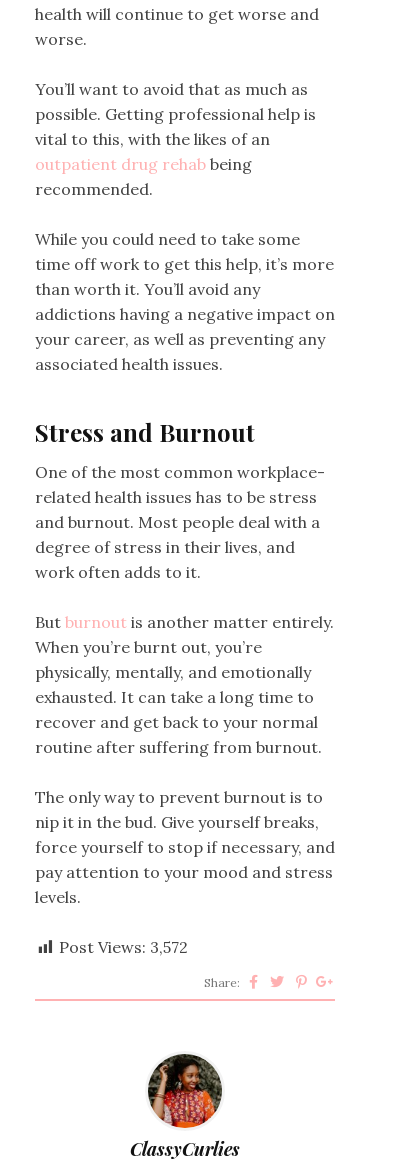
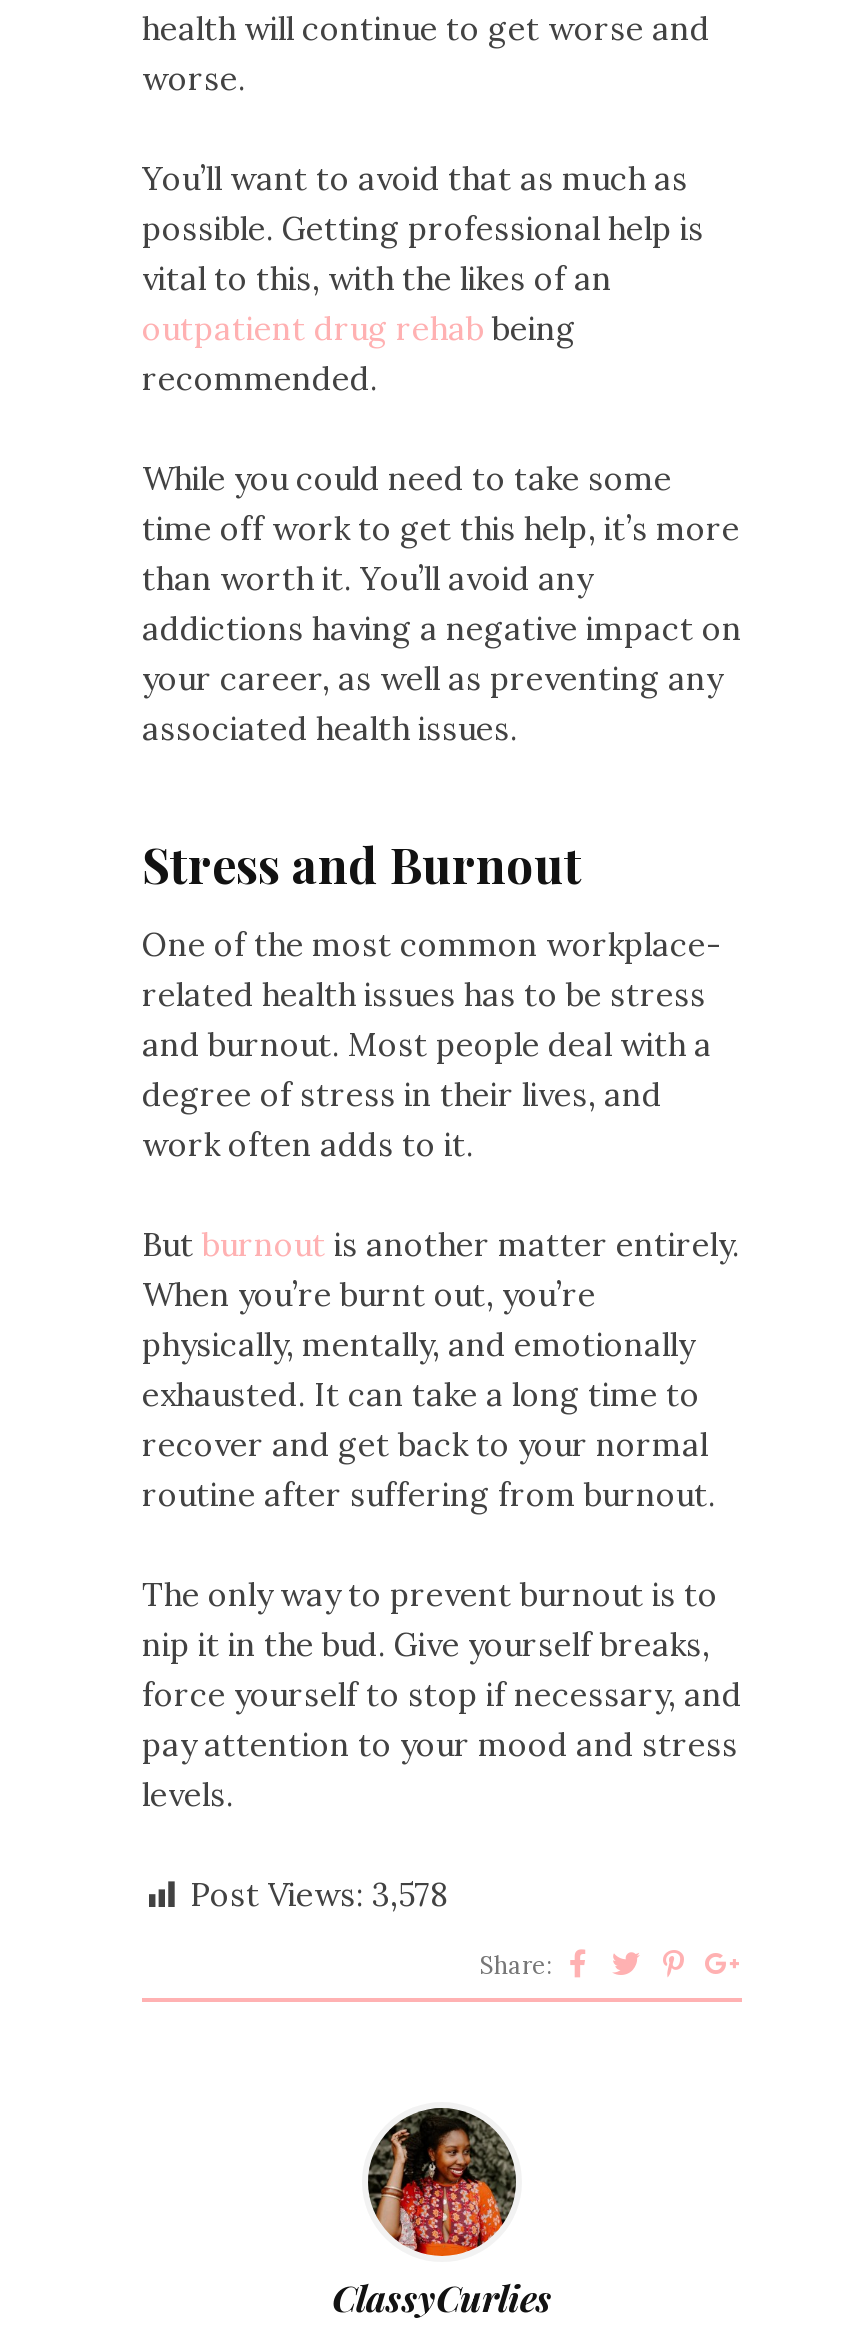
[59,937,188,957] Post Views: 3,572 -> [190,1874,448,1914] Post Views: 3,578

